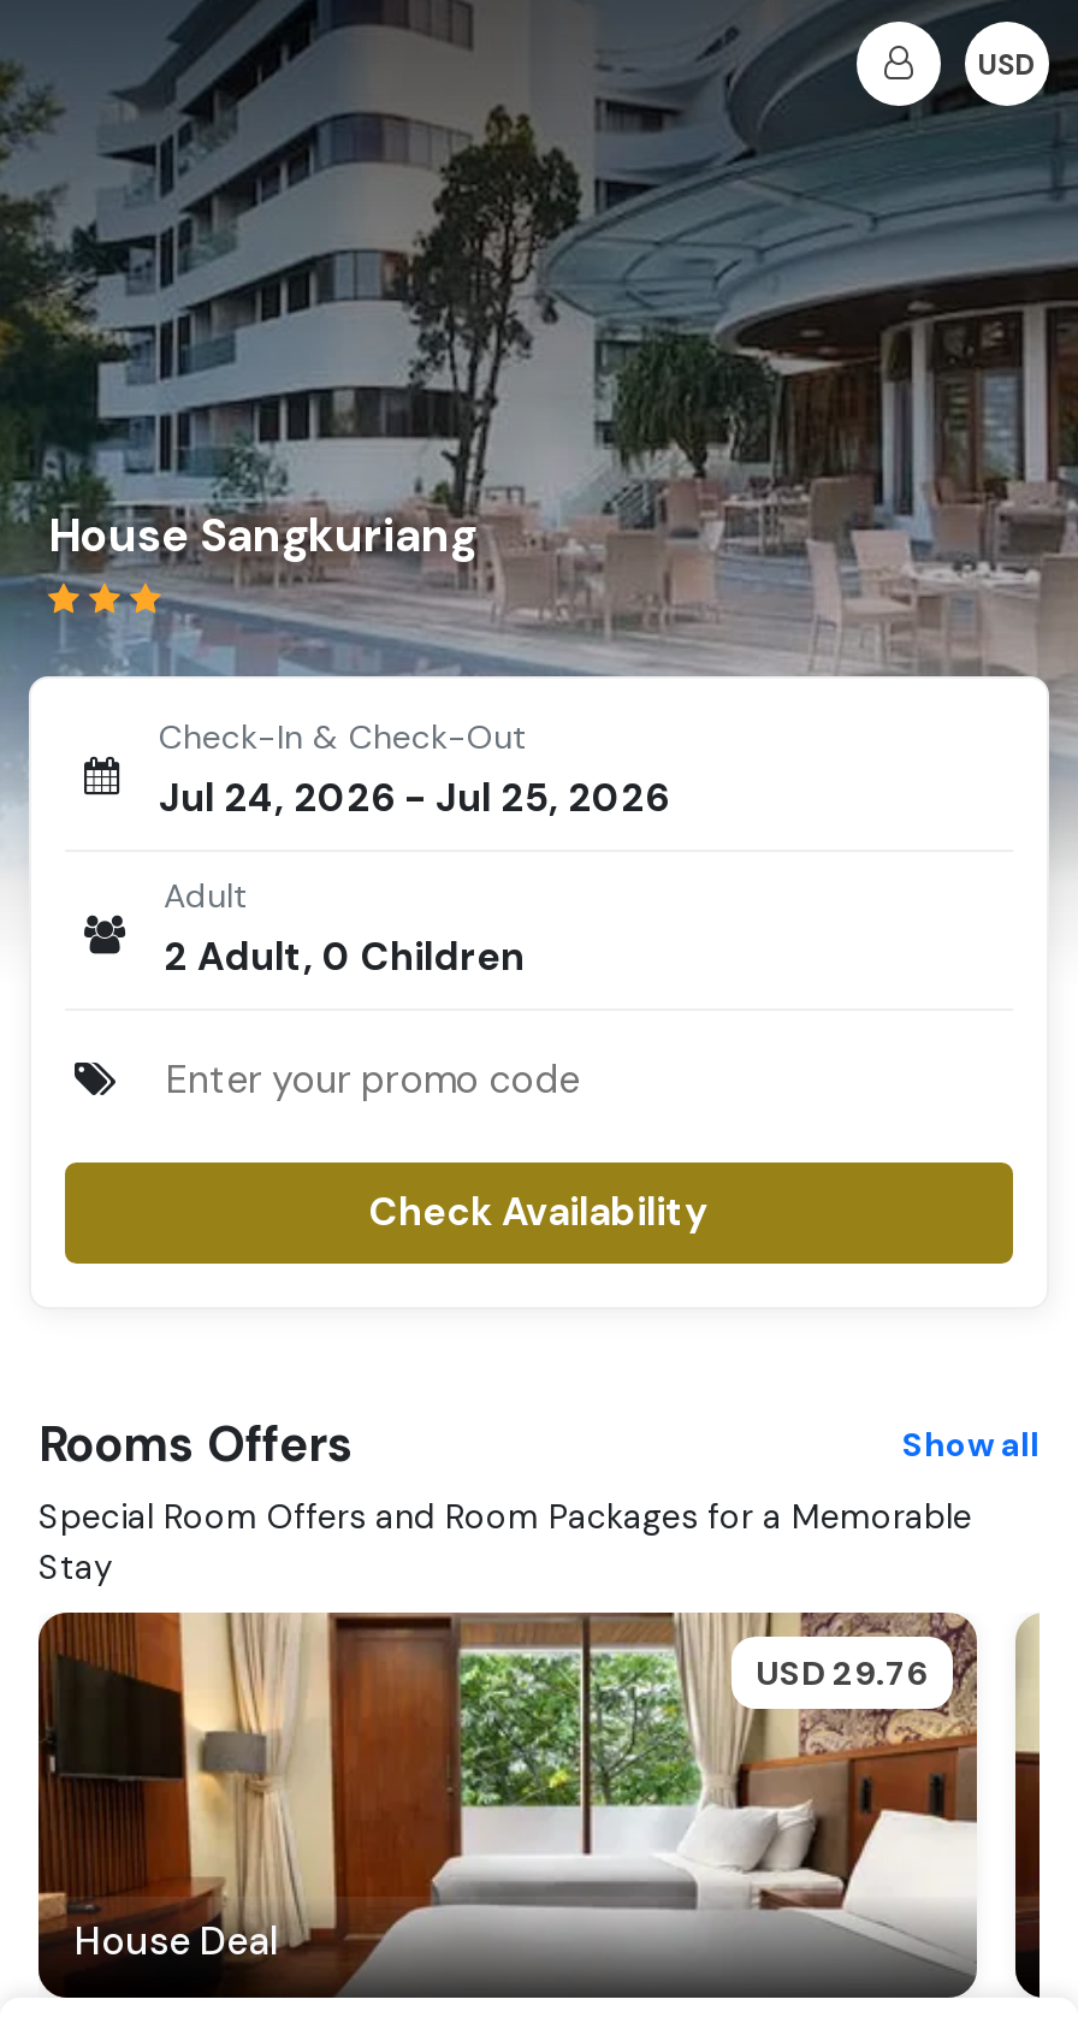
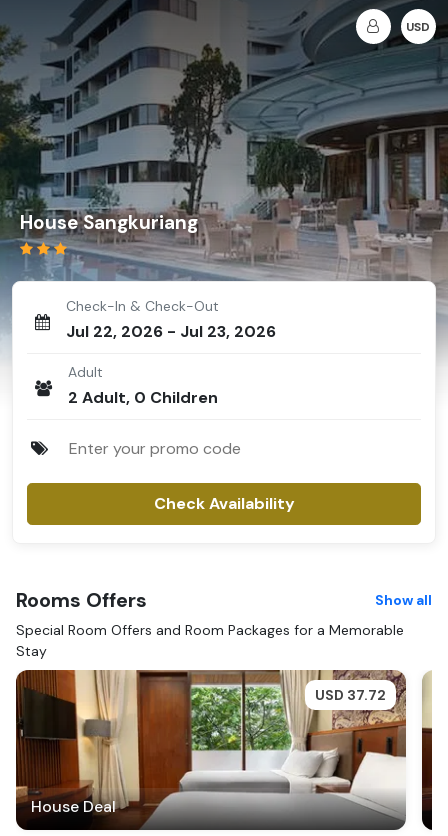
[159,773,669,823] Jul 24, 2026 - Jul 25, 2026 -> [66,321,276,342] Jul 22, 2026 - Jul 23, 2026
[756,1651,929,1694] USD 29.76 -> [315,686,386,704] USD 37.72

